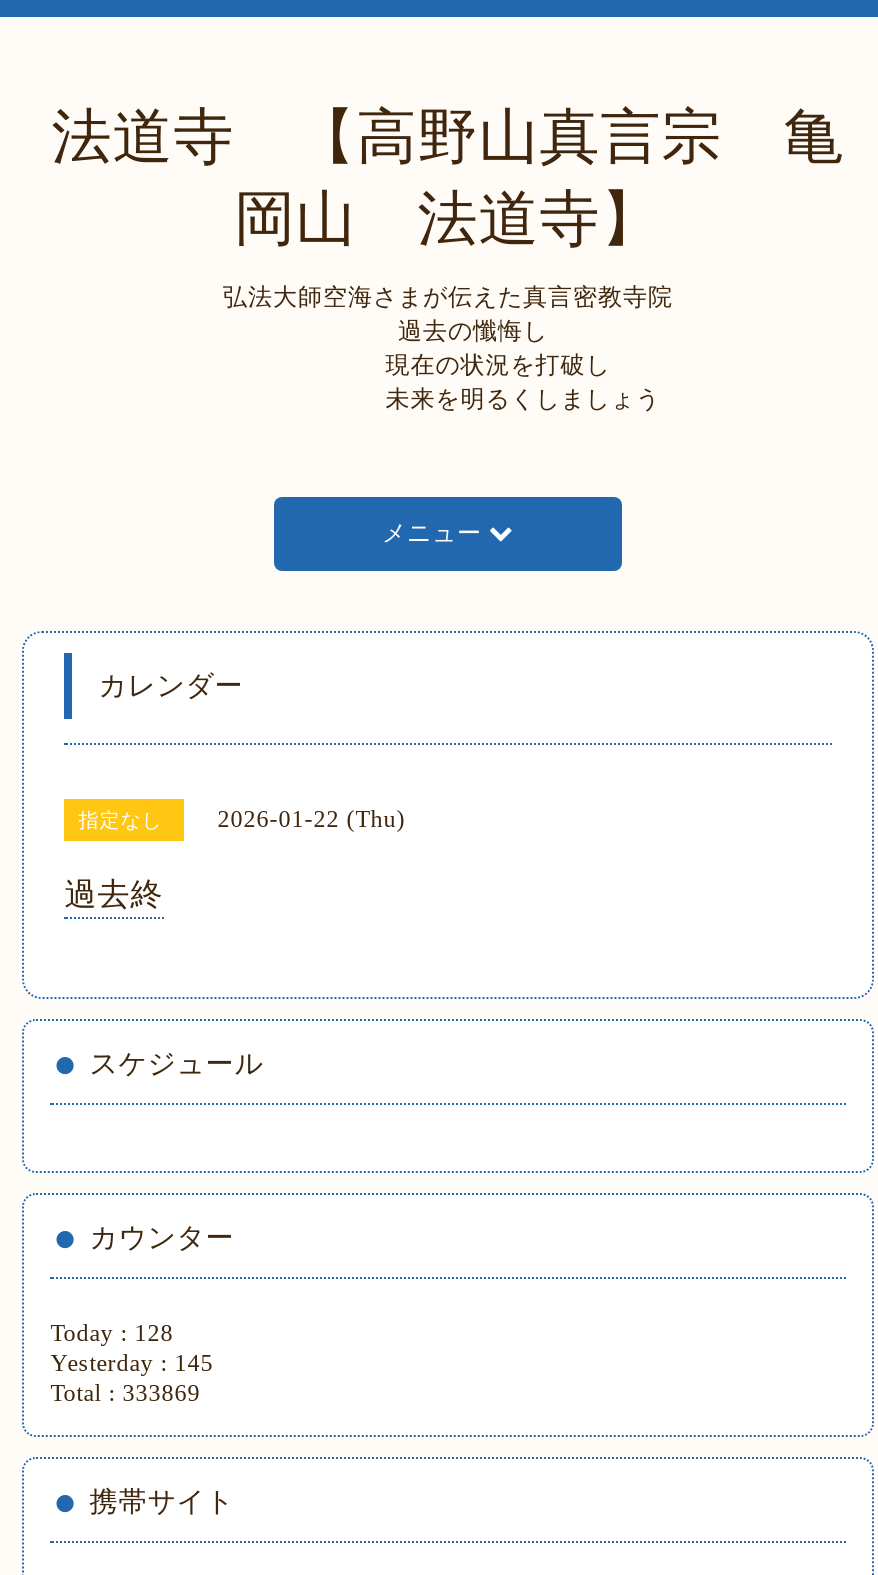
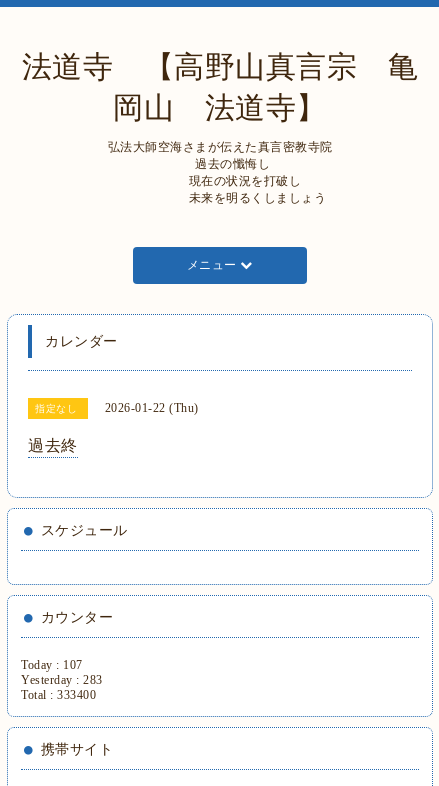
[50,1319,173,1347] Today : 128 -> [21,658,83,672] Today : 107
[50,1349,213,1377] Yesterday : 145 -> [21,673,103,687] Yesterday : 283
[50,1379,200,1407] Total : 333869 -> [21,688,96,702] Total : 333400

